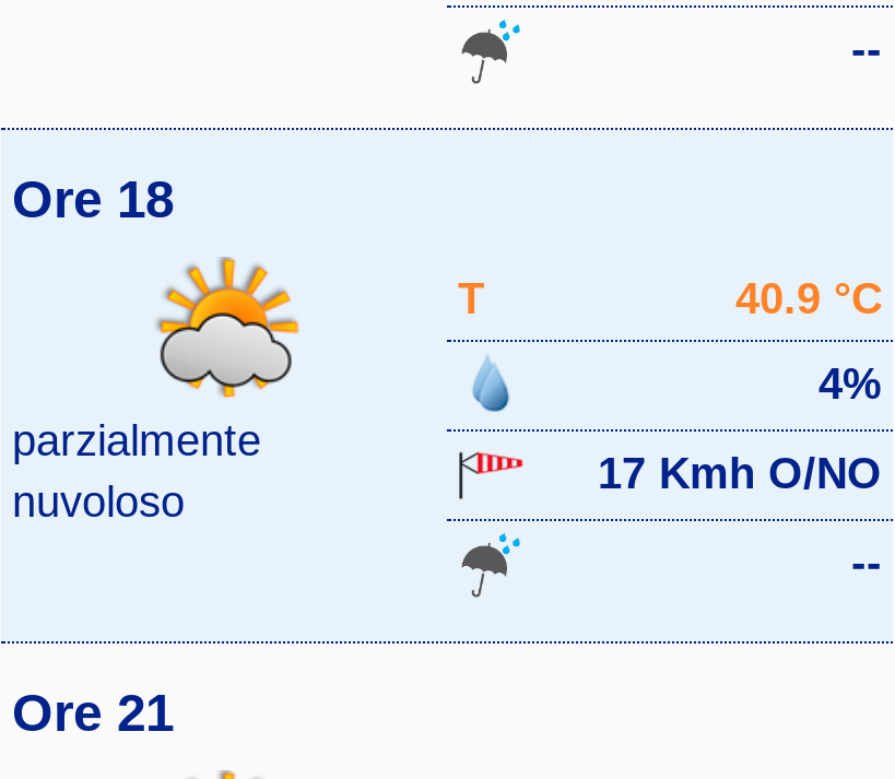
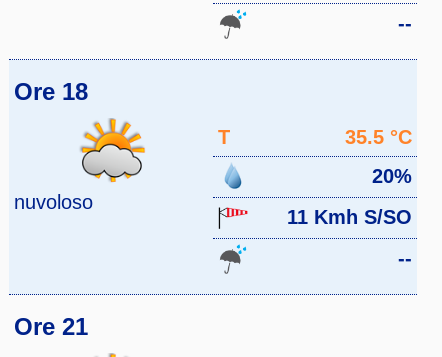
[735,274,882,322] 40.9 °C -> [345,126,412,148] 35.5 °C
[819,359,882,408] 4% -> [372,165,412,187] 20%
[12,416,261,464] parzialmente -> none
[598,449,882,497] 17 Kmh O/NO -> [287,206,412,228] 11 Kmh S/SO
moved [12,477,185,526] -> [14,191,93,213]: nuvoloso

